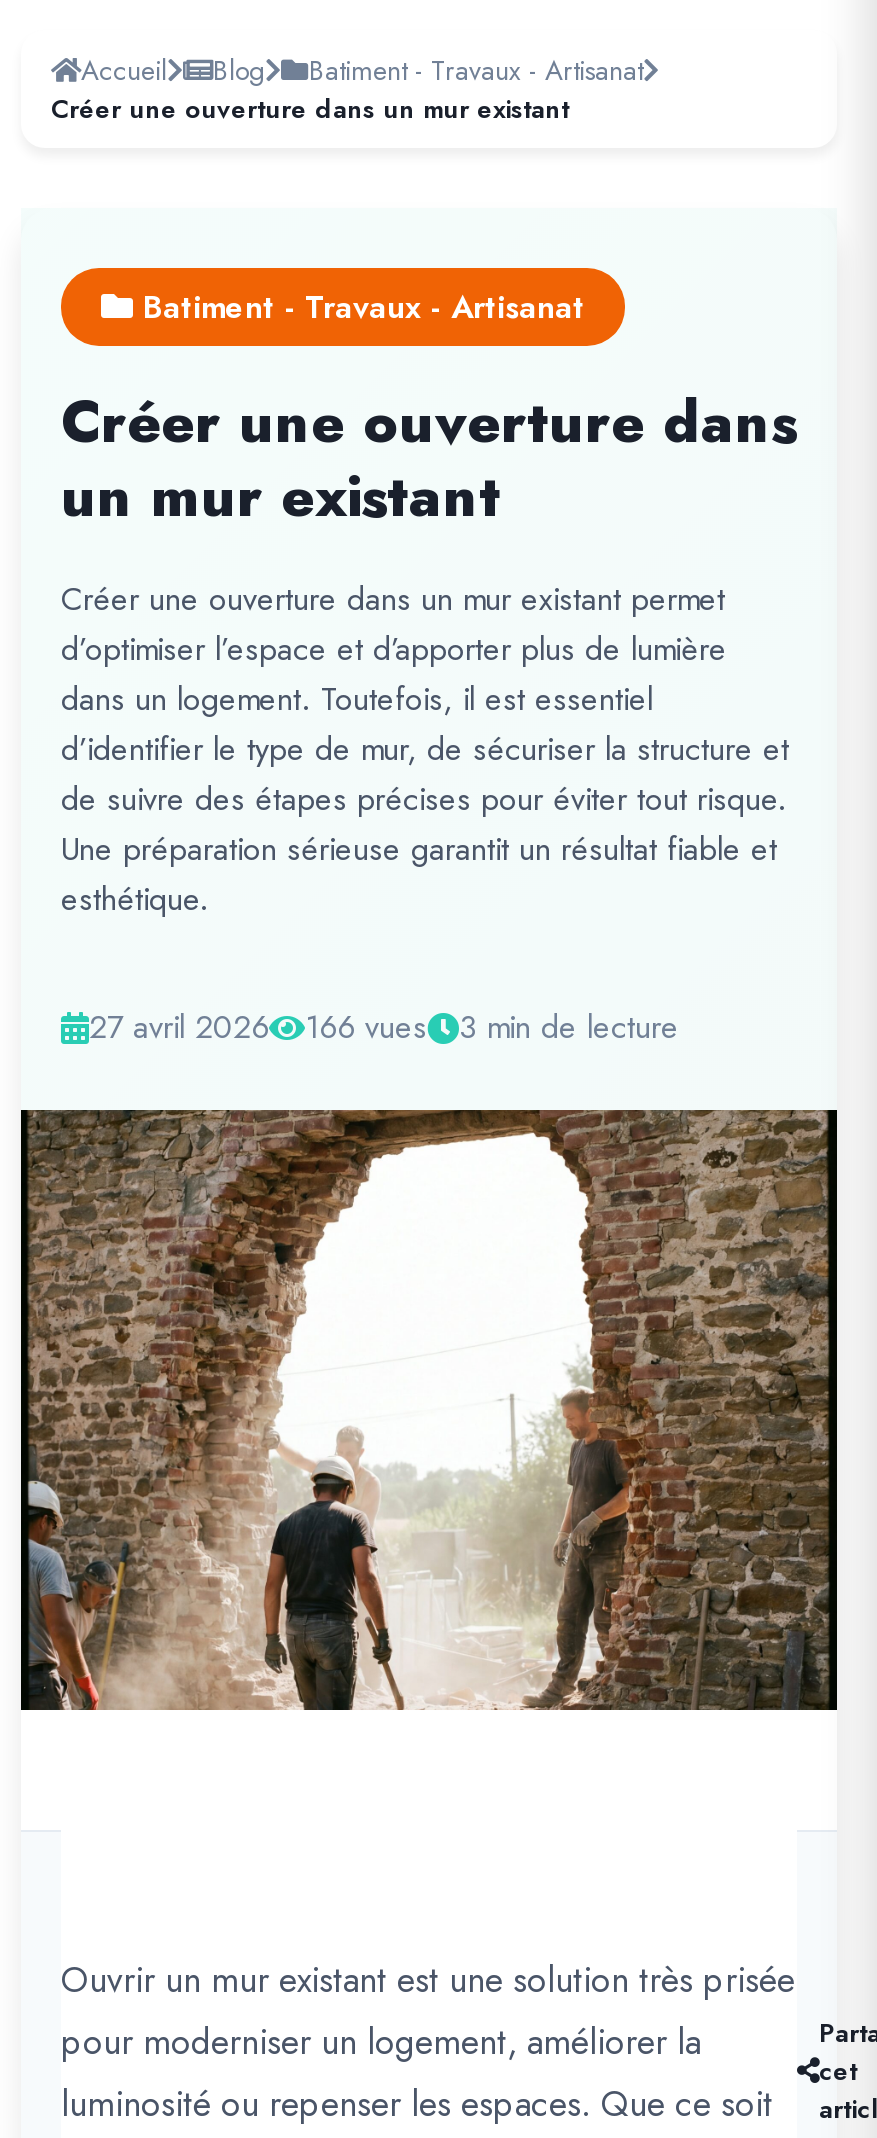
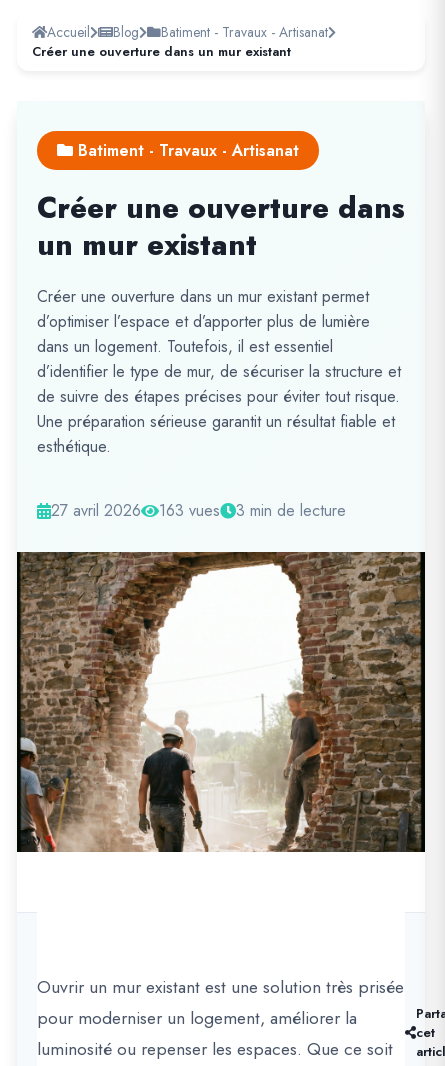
[305,1004,427,1050] 166 vues -> [159,499,220,522] 163 vues

